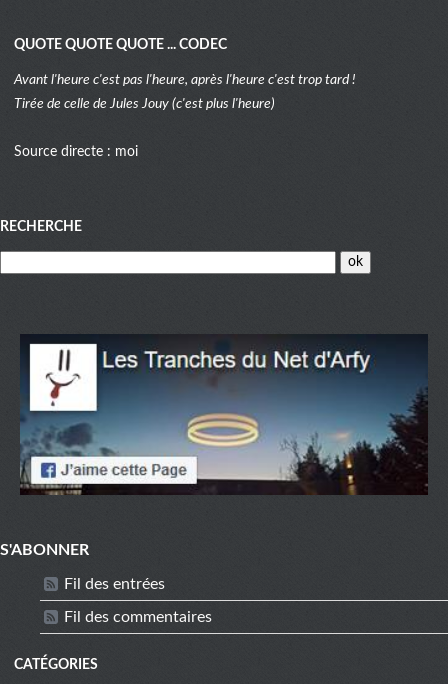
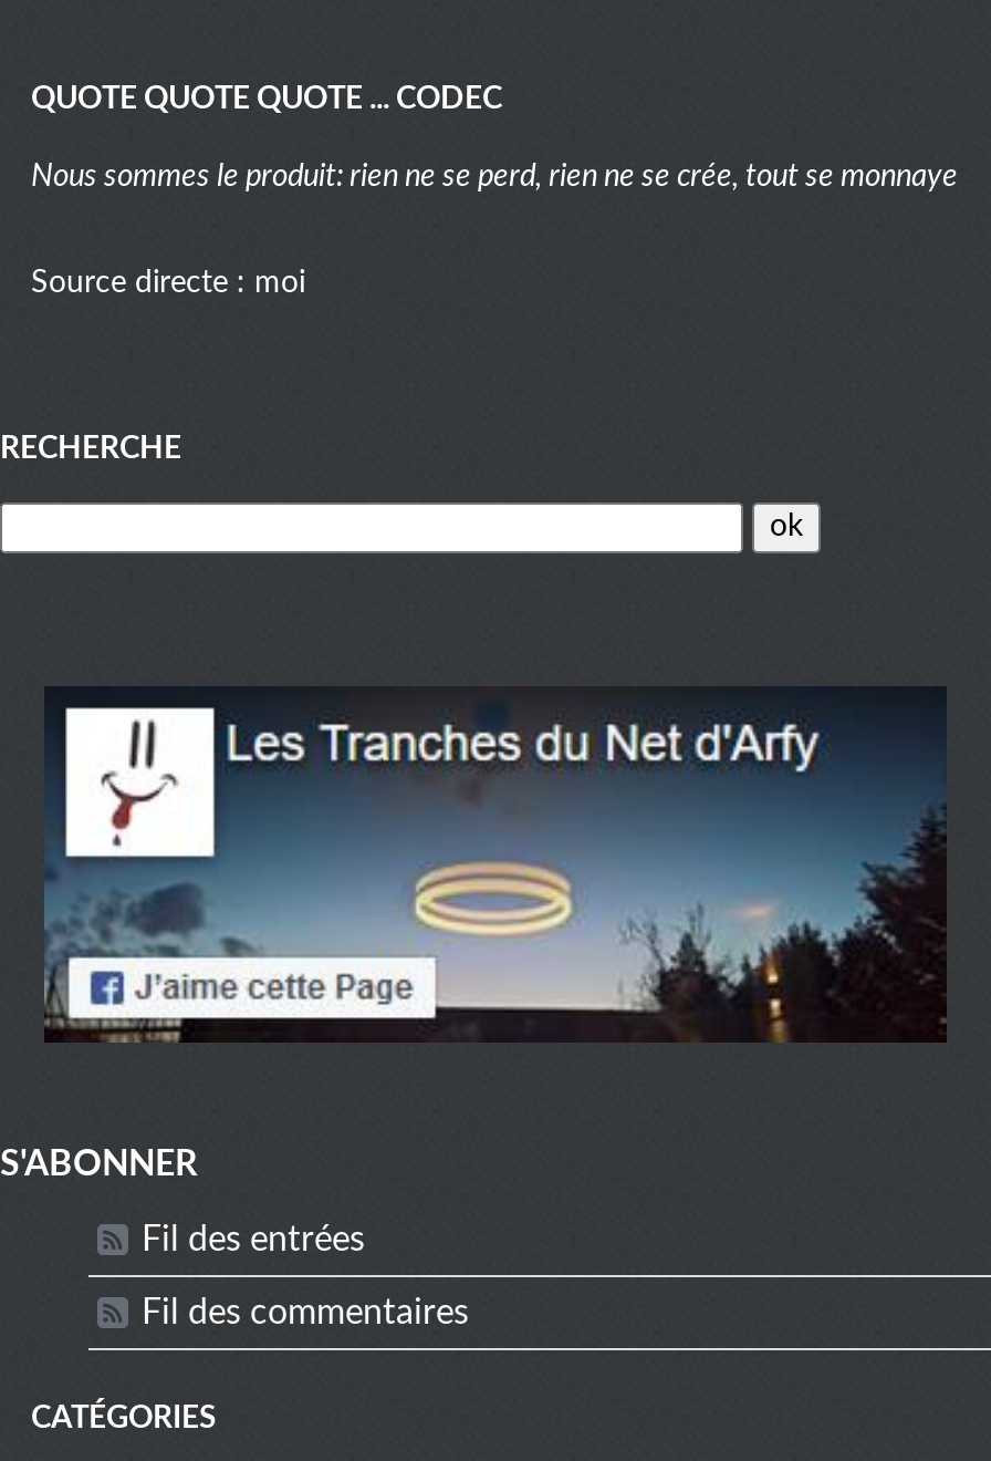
[14,73,356,111] Avant l'heure c'est pas l'heure, après l'heure c'est trop tard ! | Tirée de celle de Jules Jouy (c'est plus l'heure) -> [31,162,958,193] Nous sommes le produit: rien ne se perd, rien ne se crée, tout se monnaye

